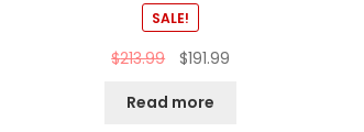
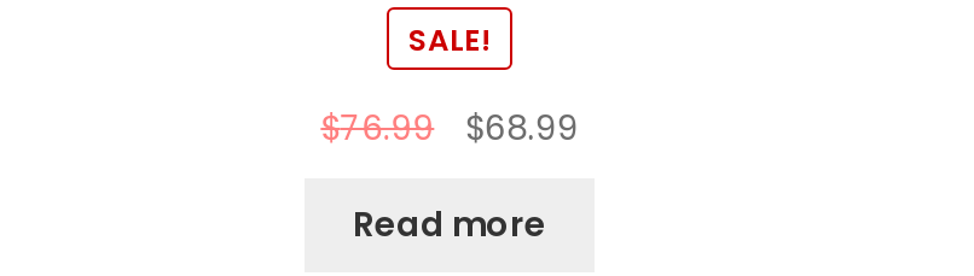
[111,47,165,69] $213.99 -> [321,102,434,151] $76.99
[179,47,230,69] $191.99 -> [465,102,578,151] $68.99

